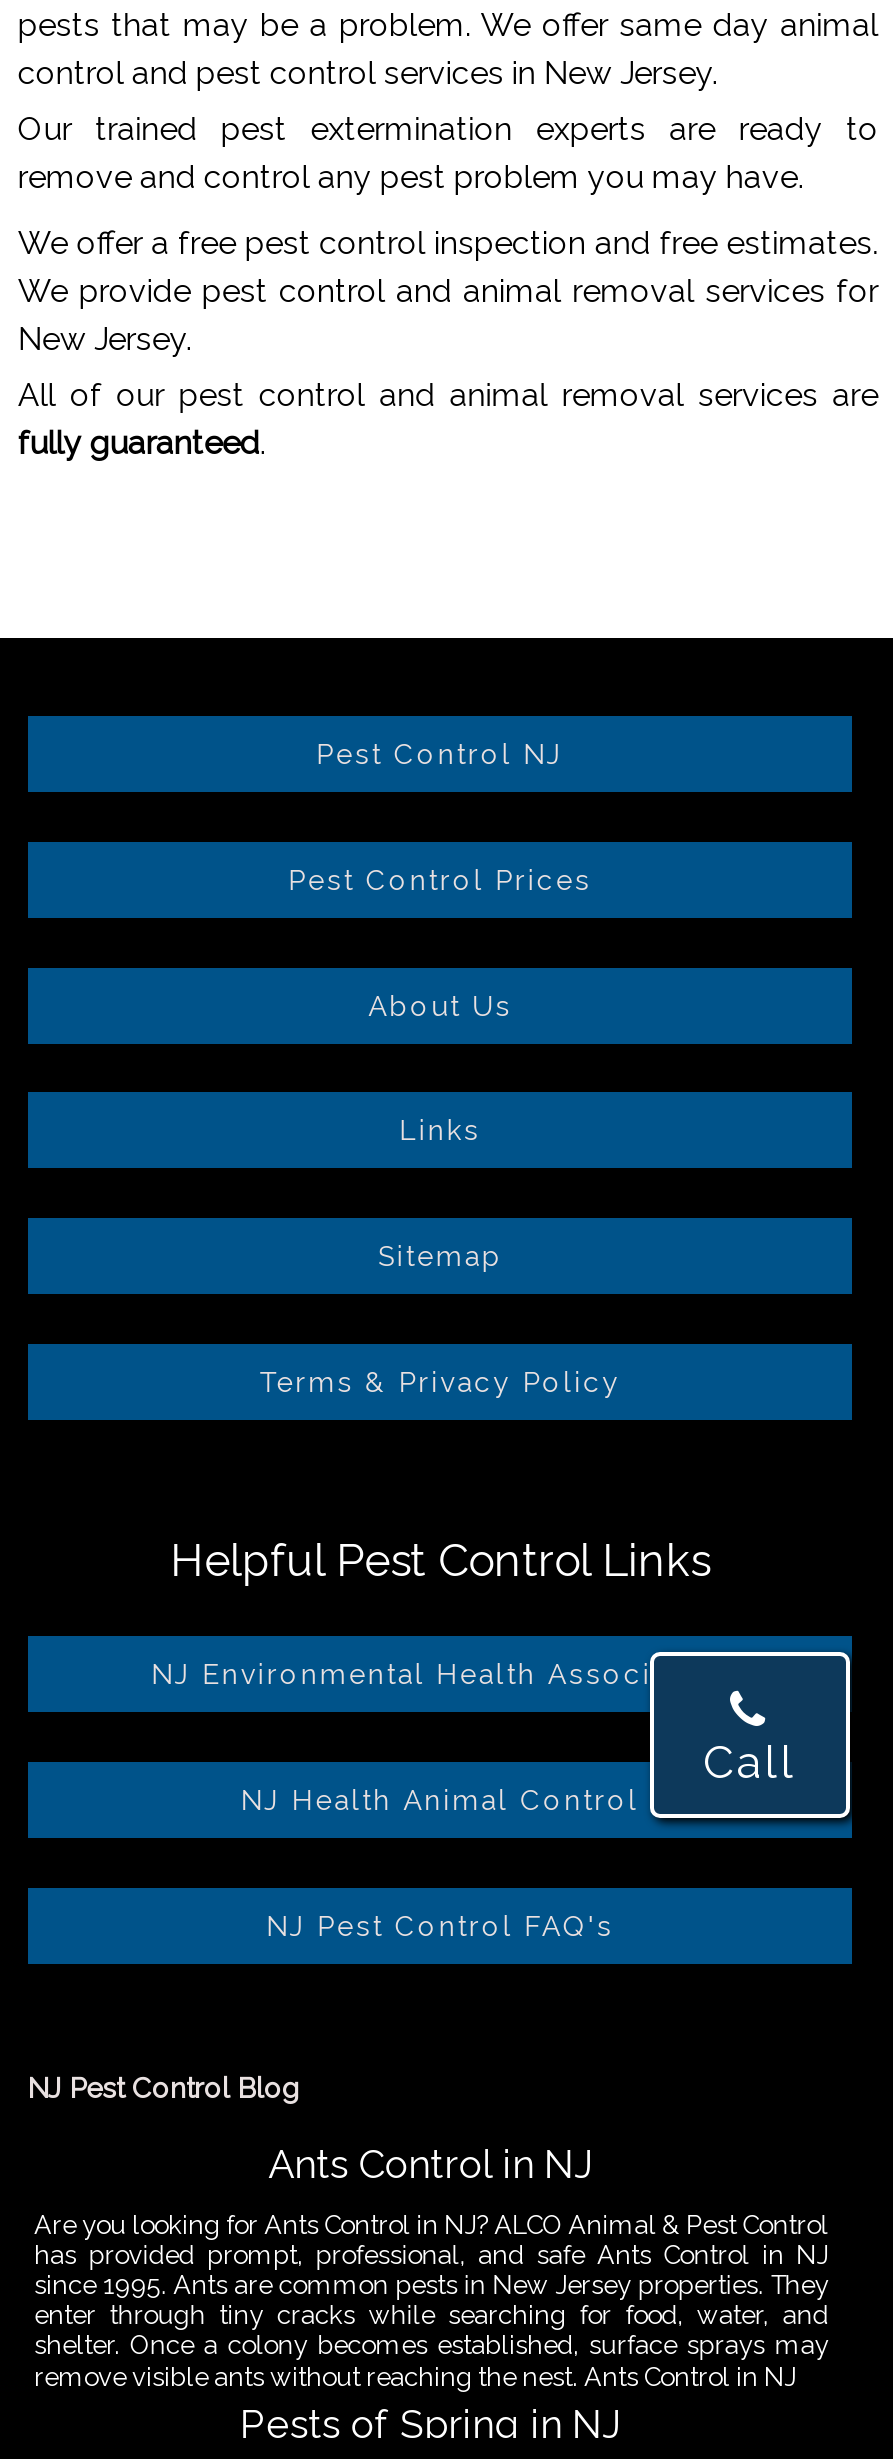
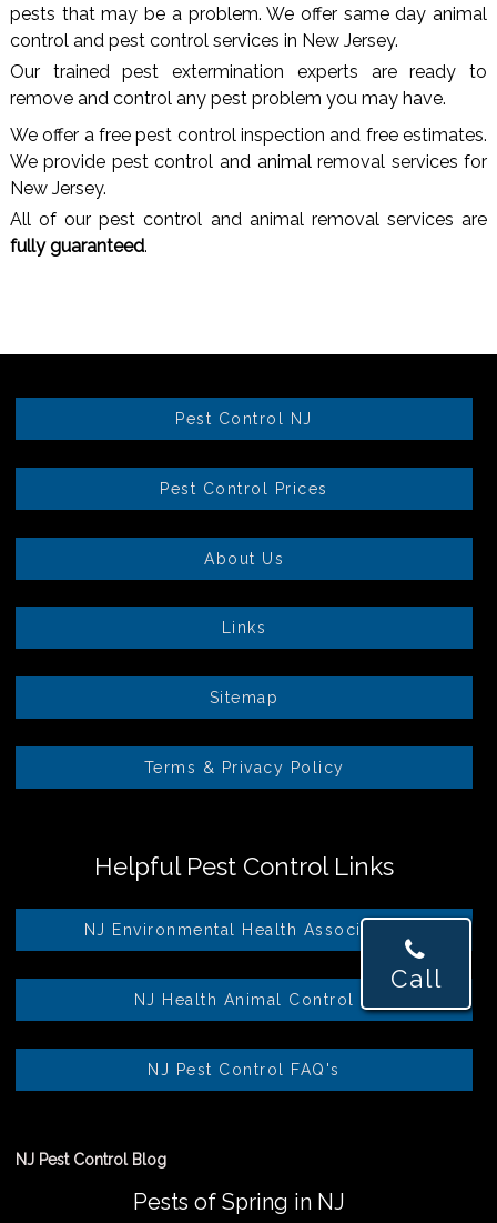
[34,2143,828,2393] Ants Control in NJ | Are you looking for Ants Control in NJ? ALCO Animal & Pest Control | has provided prompt, professional, and safe Ants Control in NJ | since 1995. Ants are common pests in New Jersey properties. They | enter through tiny cracks while searching for food, water, and | shelter. Once a colony becomes established, surface sprays may | remove visible ants without reaching the nest. Ants Control in NJ -> none

